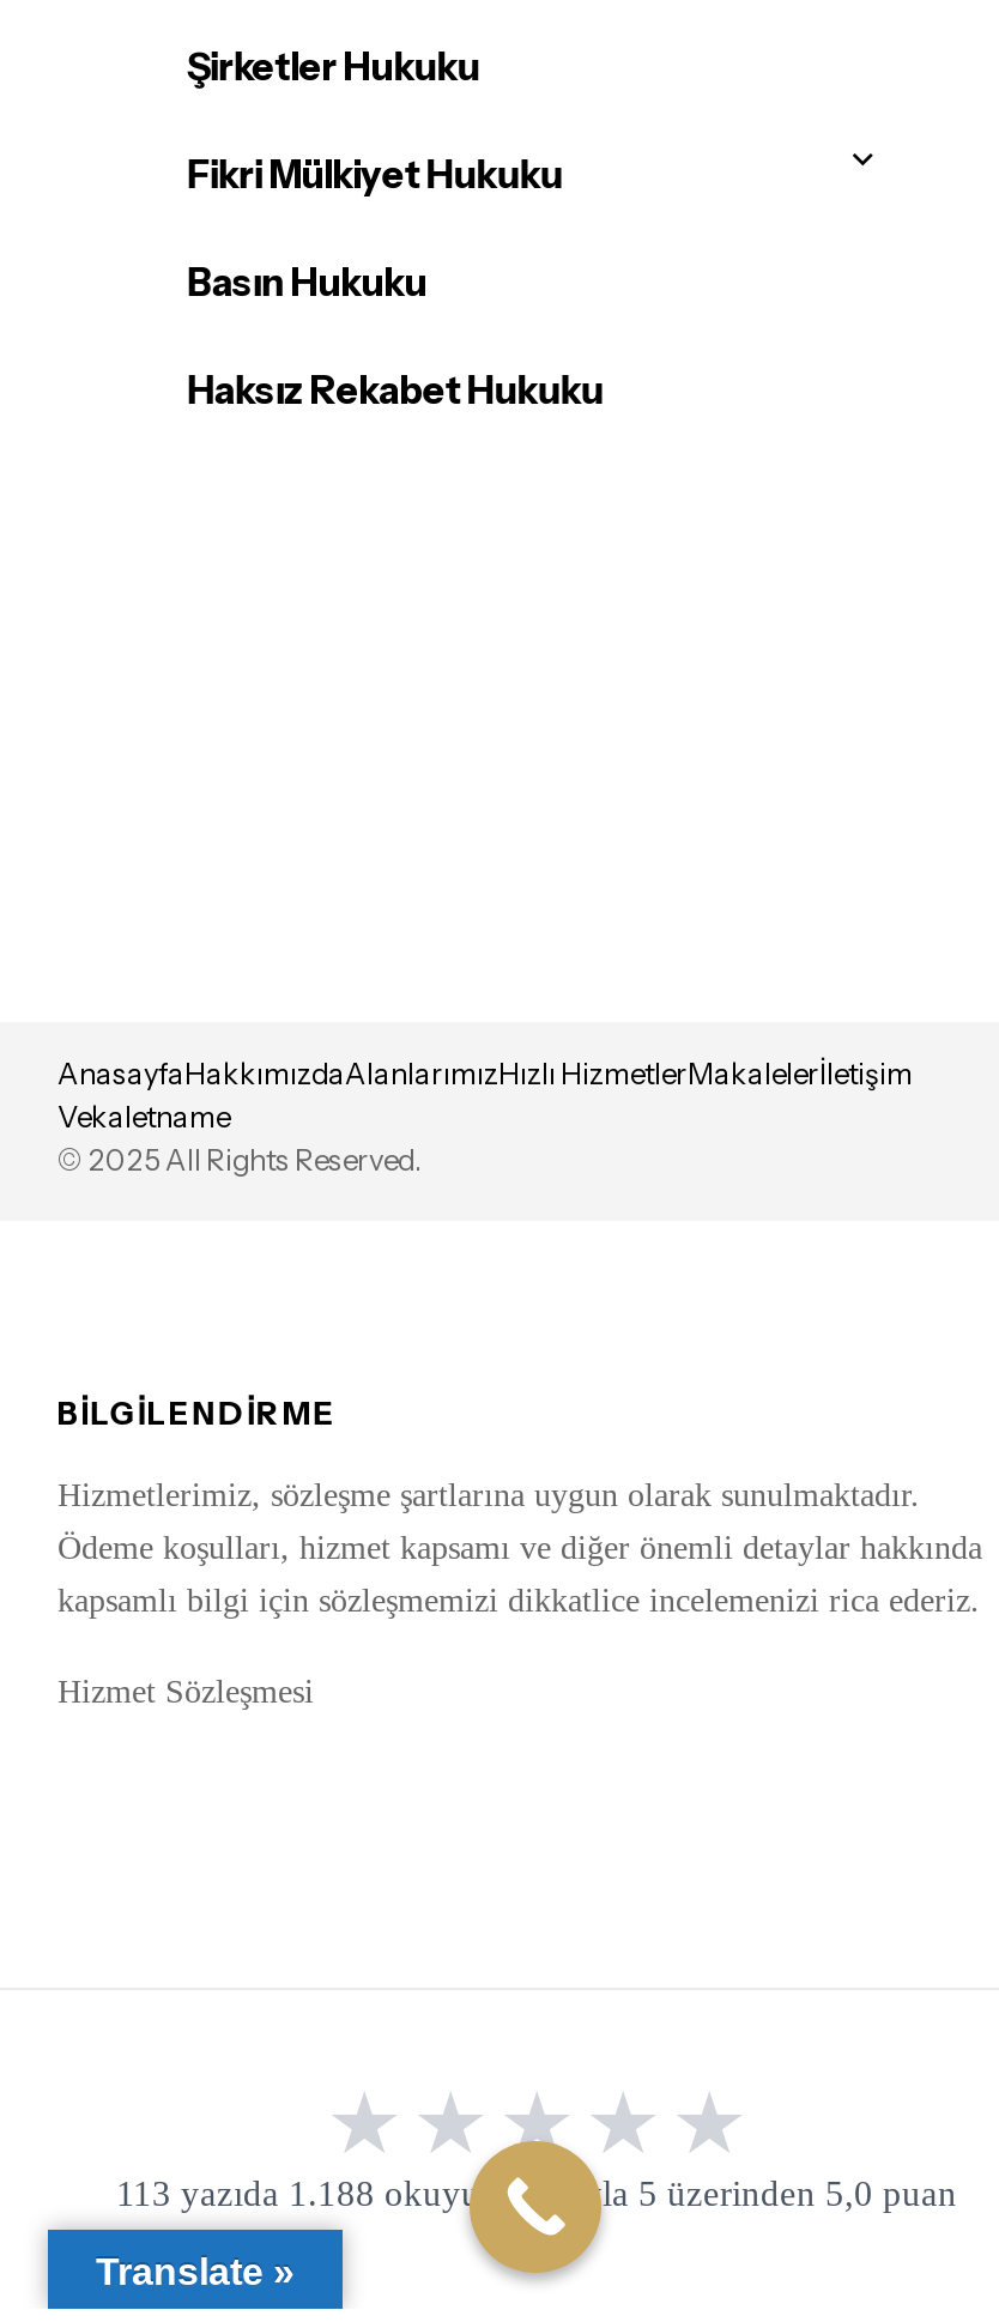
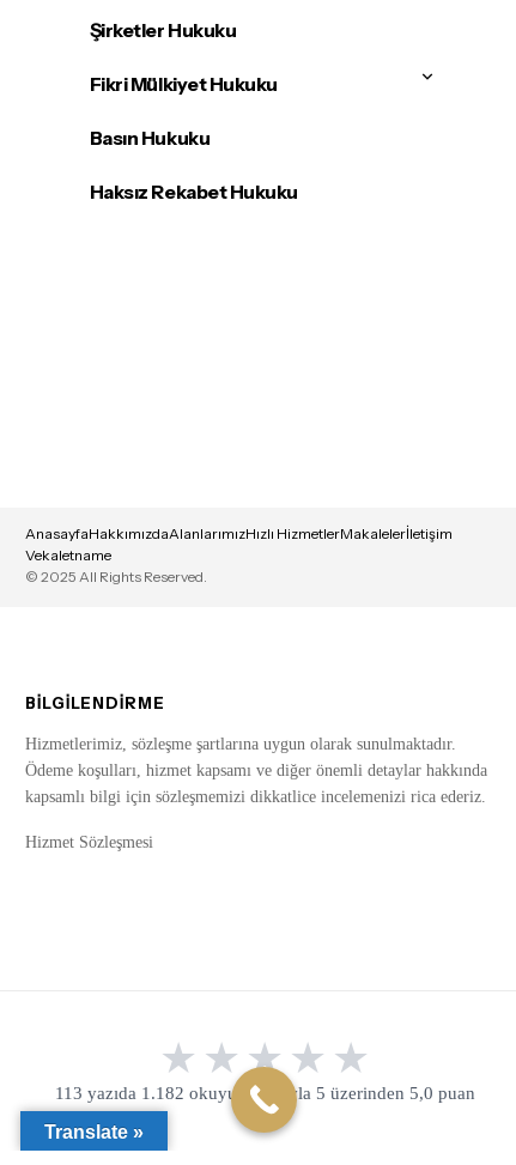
[116,2172,957,2212] 113 yazıda 1.188 okuyucu oyuyla 5 üzerinden 5,0 puan -> [54,1082,475,1103] 113 yazıda 1.182 okuyucu oyuyla 5 üzerinden 5,0 puan

